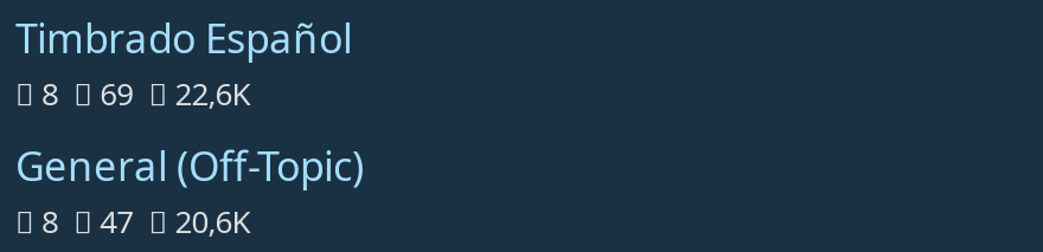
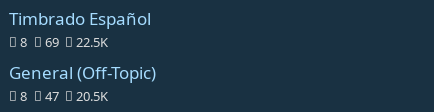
[34,72,251,115] 8 69 22,6K -> [17,33,108,51] 8 69 22.5K
[34,199,251,242] 8 47 20,6K -> [17,87,108,105] 8 47 20.5K

